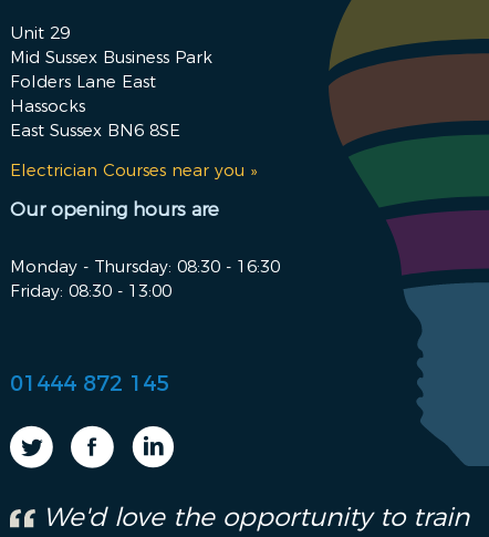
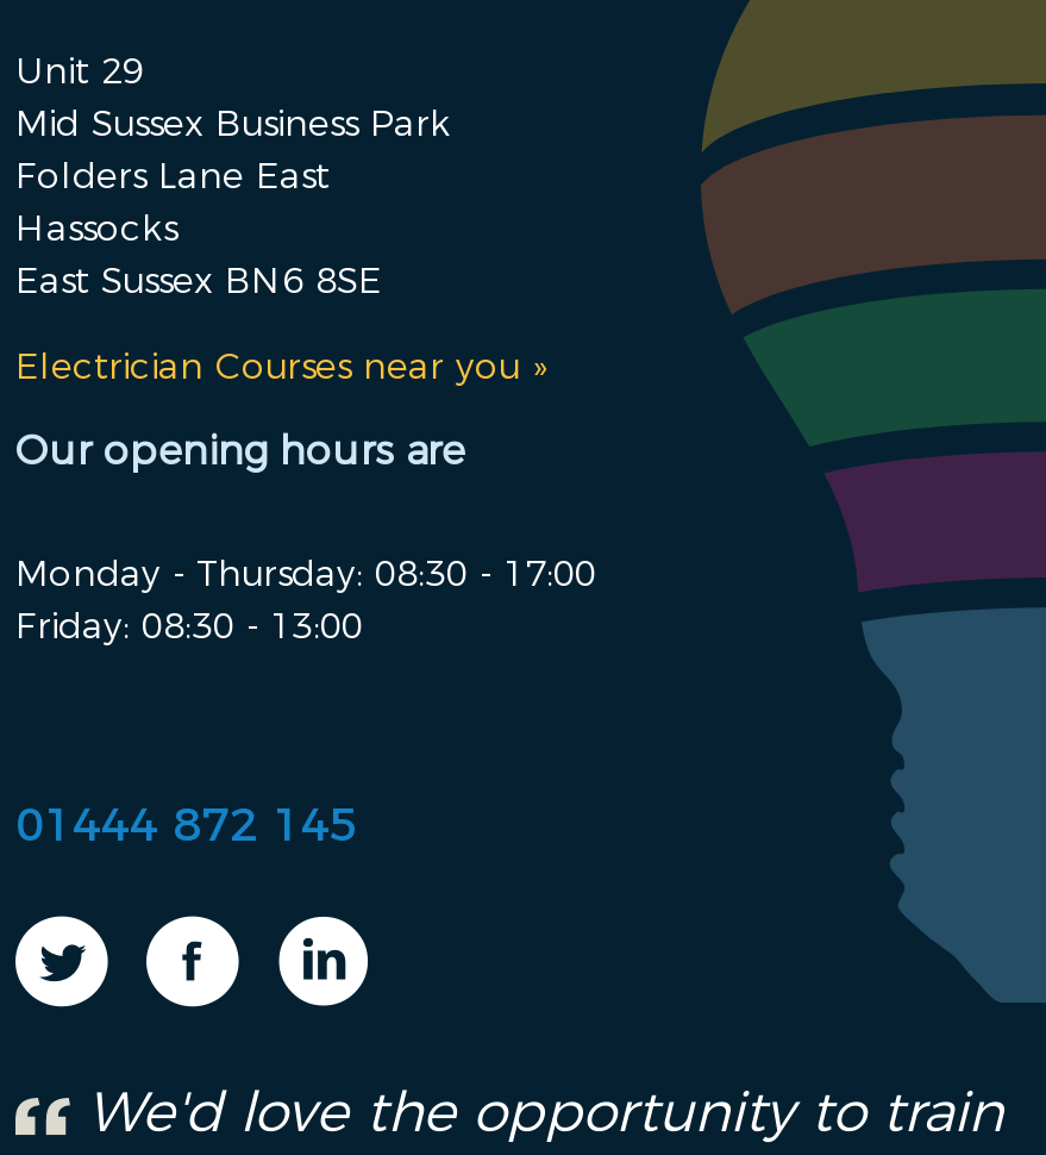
[10,255,280,276] Monday - Thursday: 08:30 - 16:30 -> [15,549,596,595] Monday - Thursday: 08:30 - 17:00

